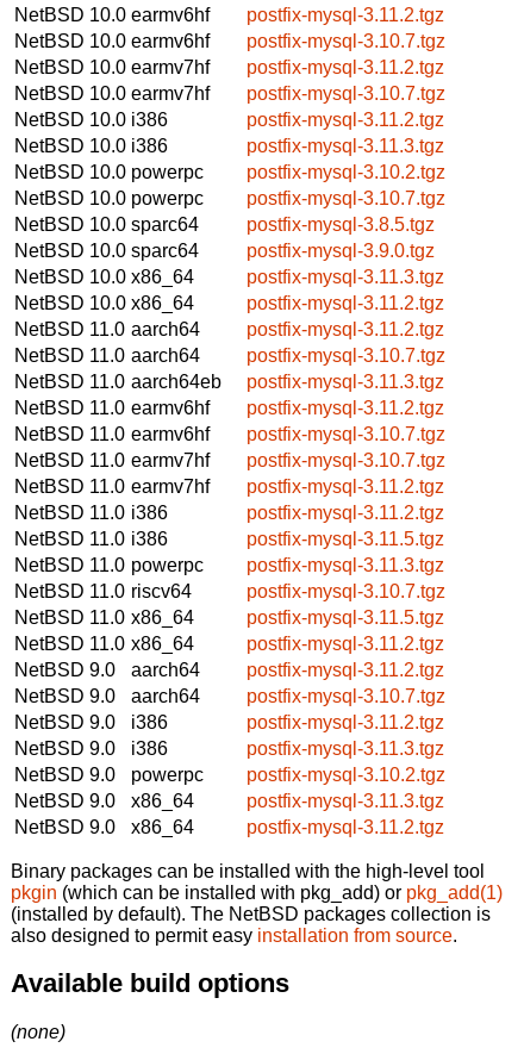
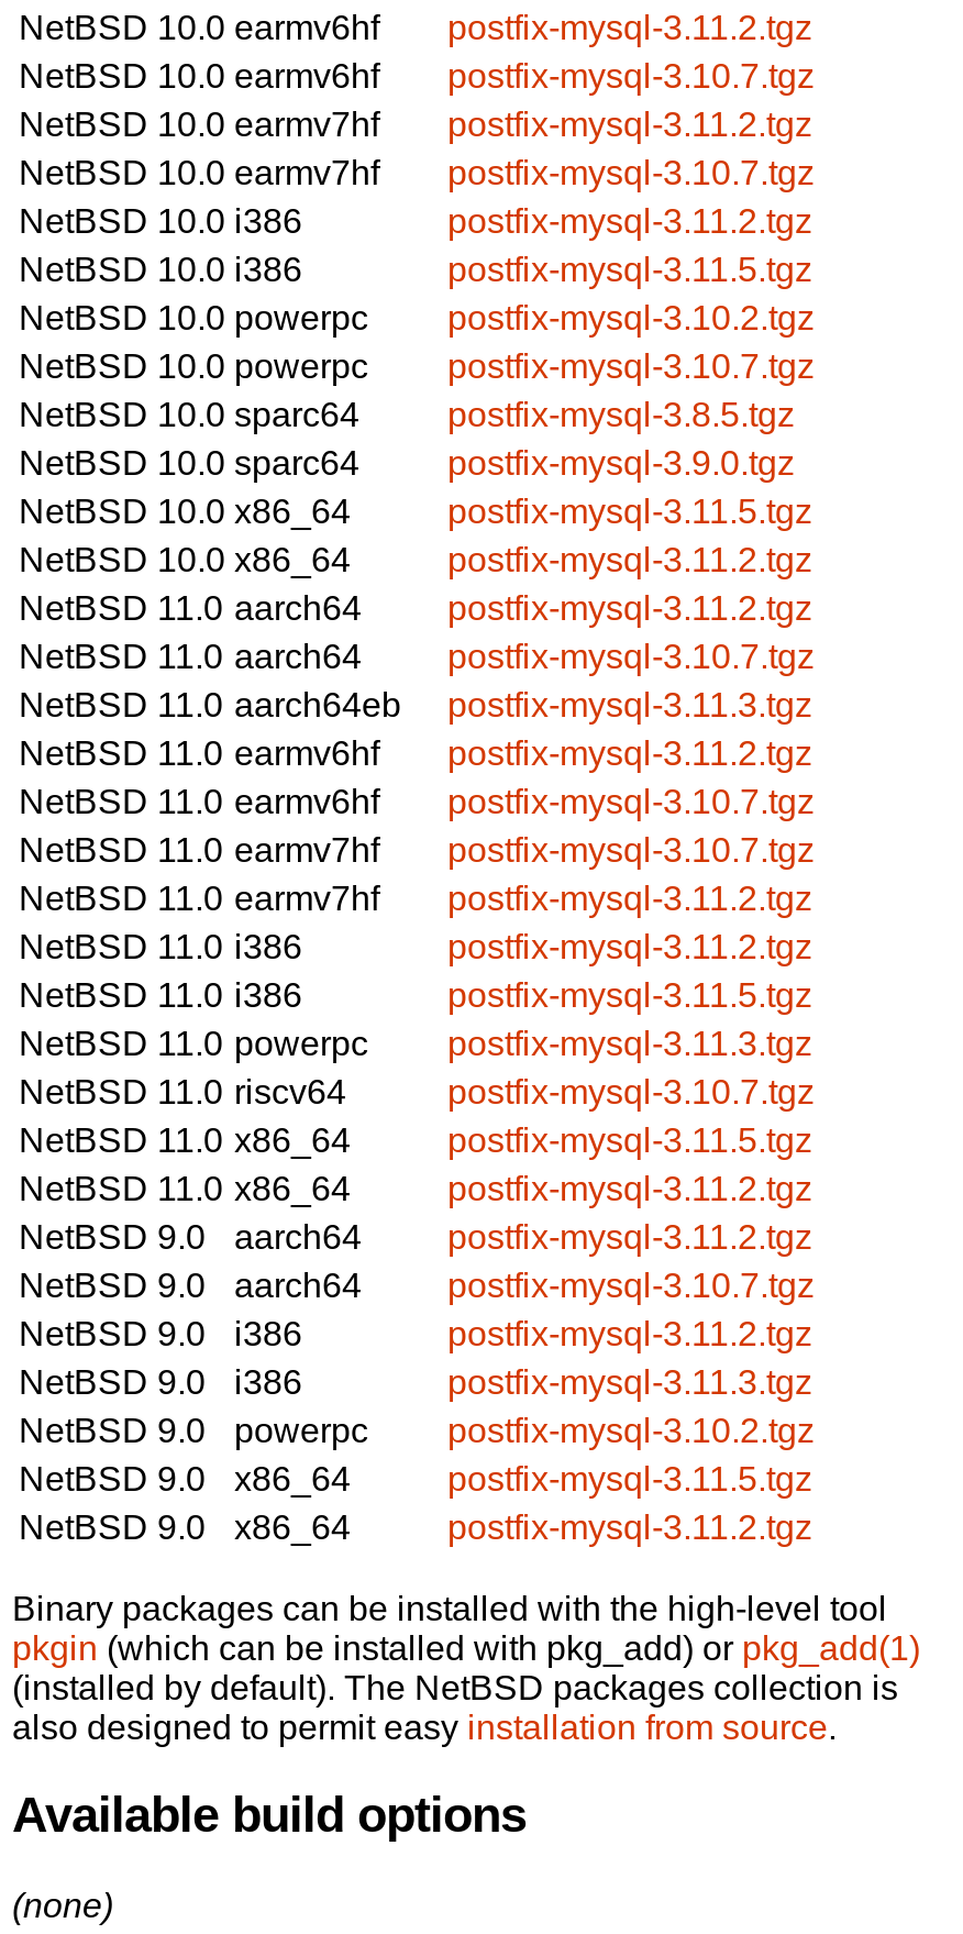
[247,135,444,156] postfix-mysql-3.11.3.tgz -> [447,250,812,287] postfix-mysql-3.11.5.tgz
[247,266,444,287] postfix-mysql-3.11.3.tgz -> [447,492,812,529] postfix-mysql-3.11.5.tgz
[247,790,444,811] postfix-mysql-3.11.3.tgz -> [447,1459,812,1497] postfix-mysql-3.11.5.tgz

